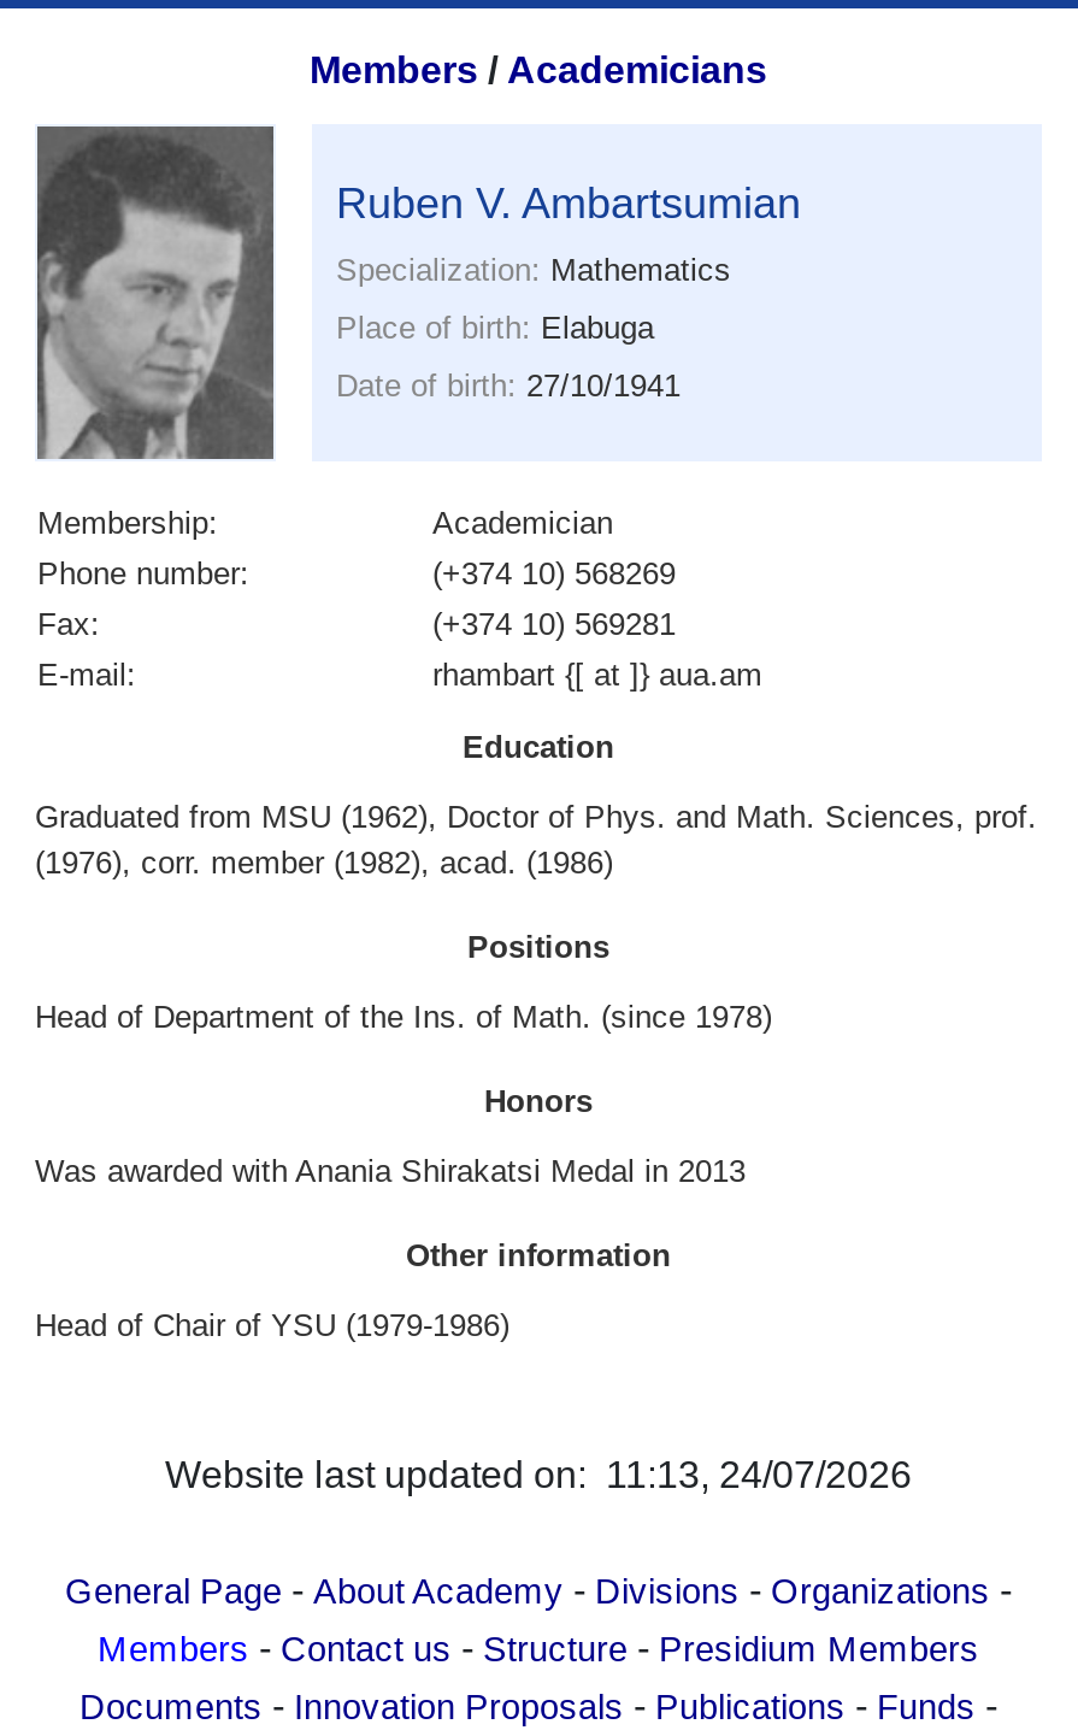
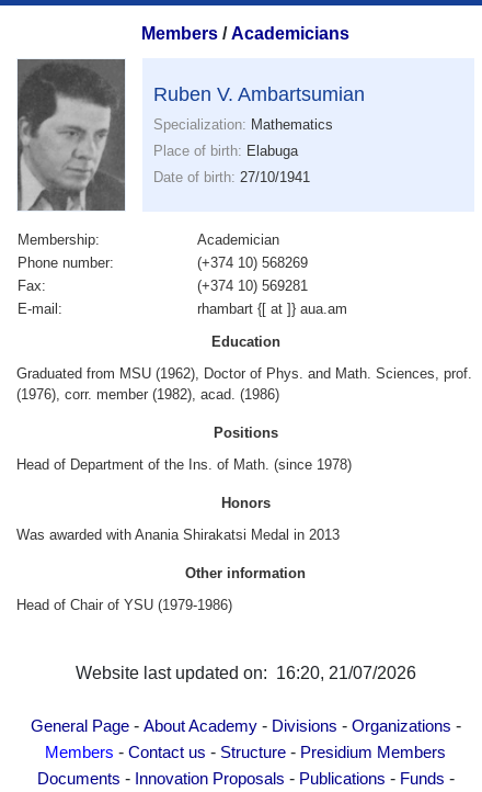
[165,1454,912,1495] Website last updated on: 11:13, 24/07/2026 -> [75,664,416,682] Website last updated on: 16:20, 21/07/2026

